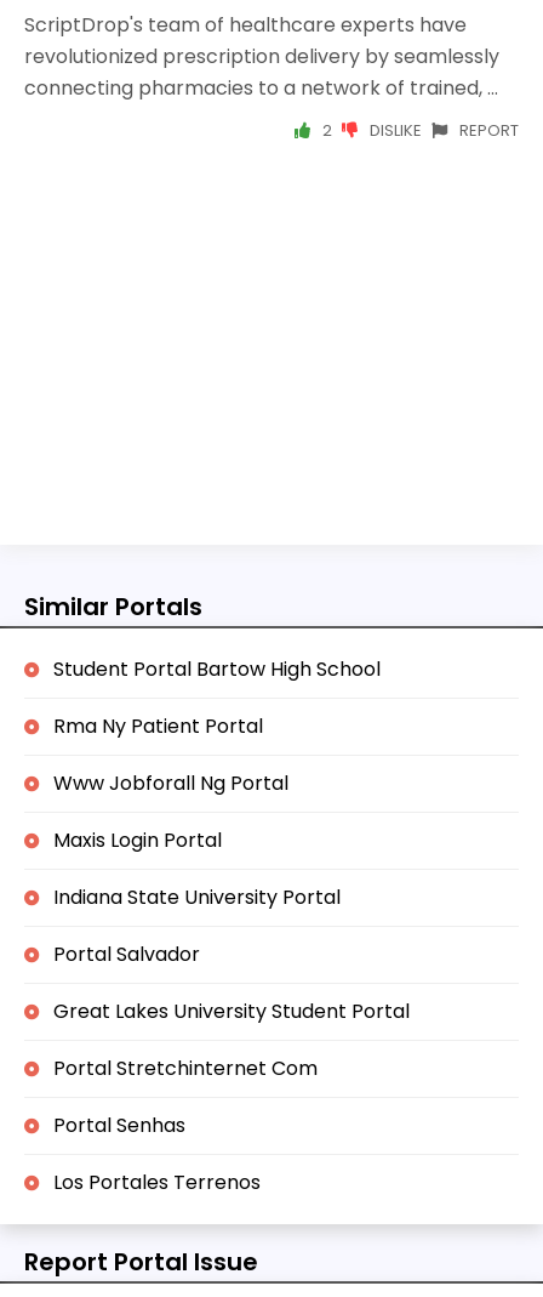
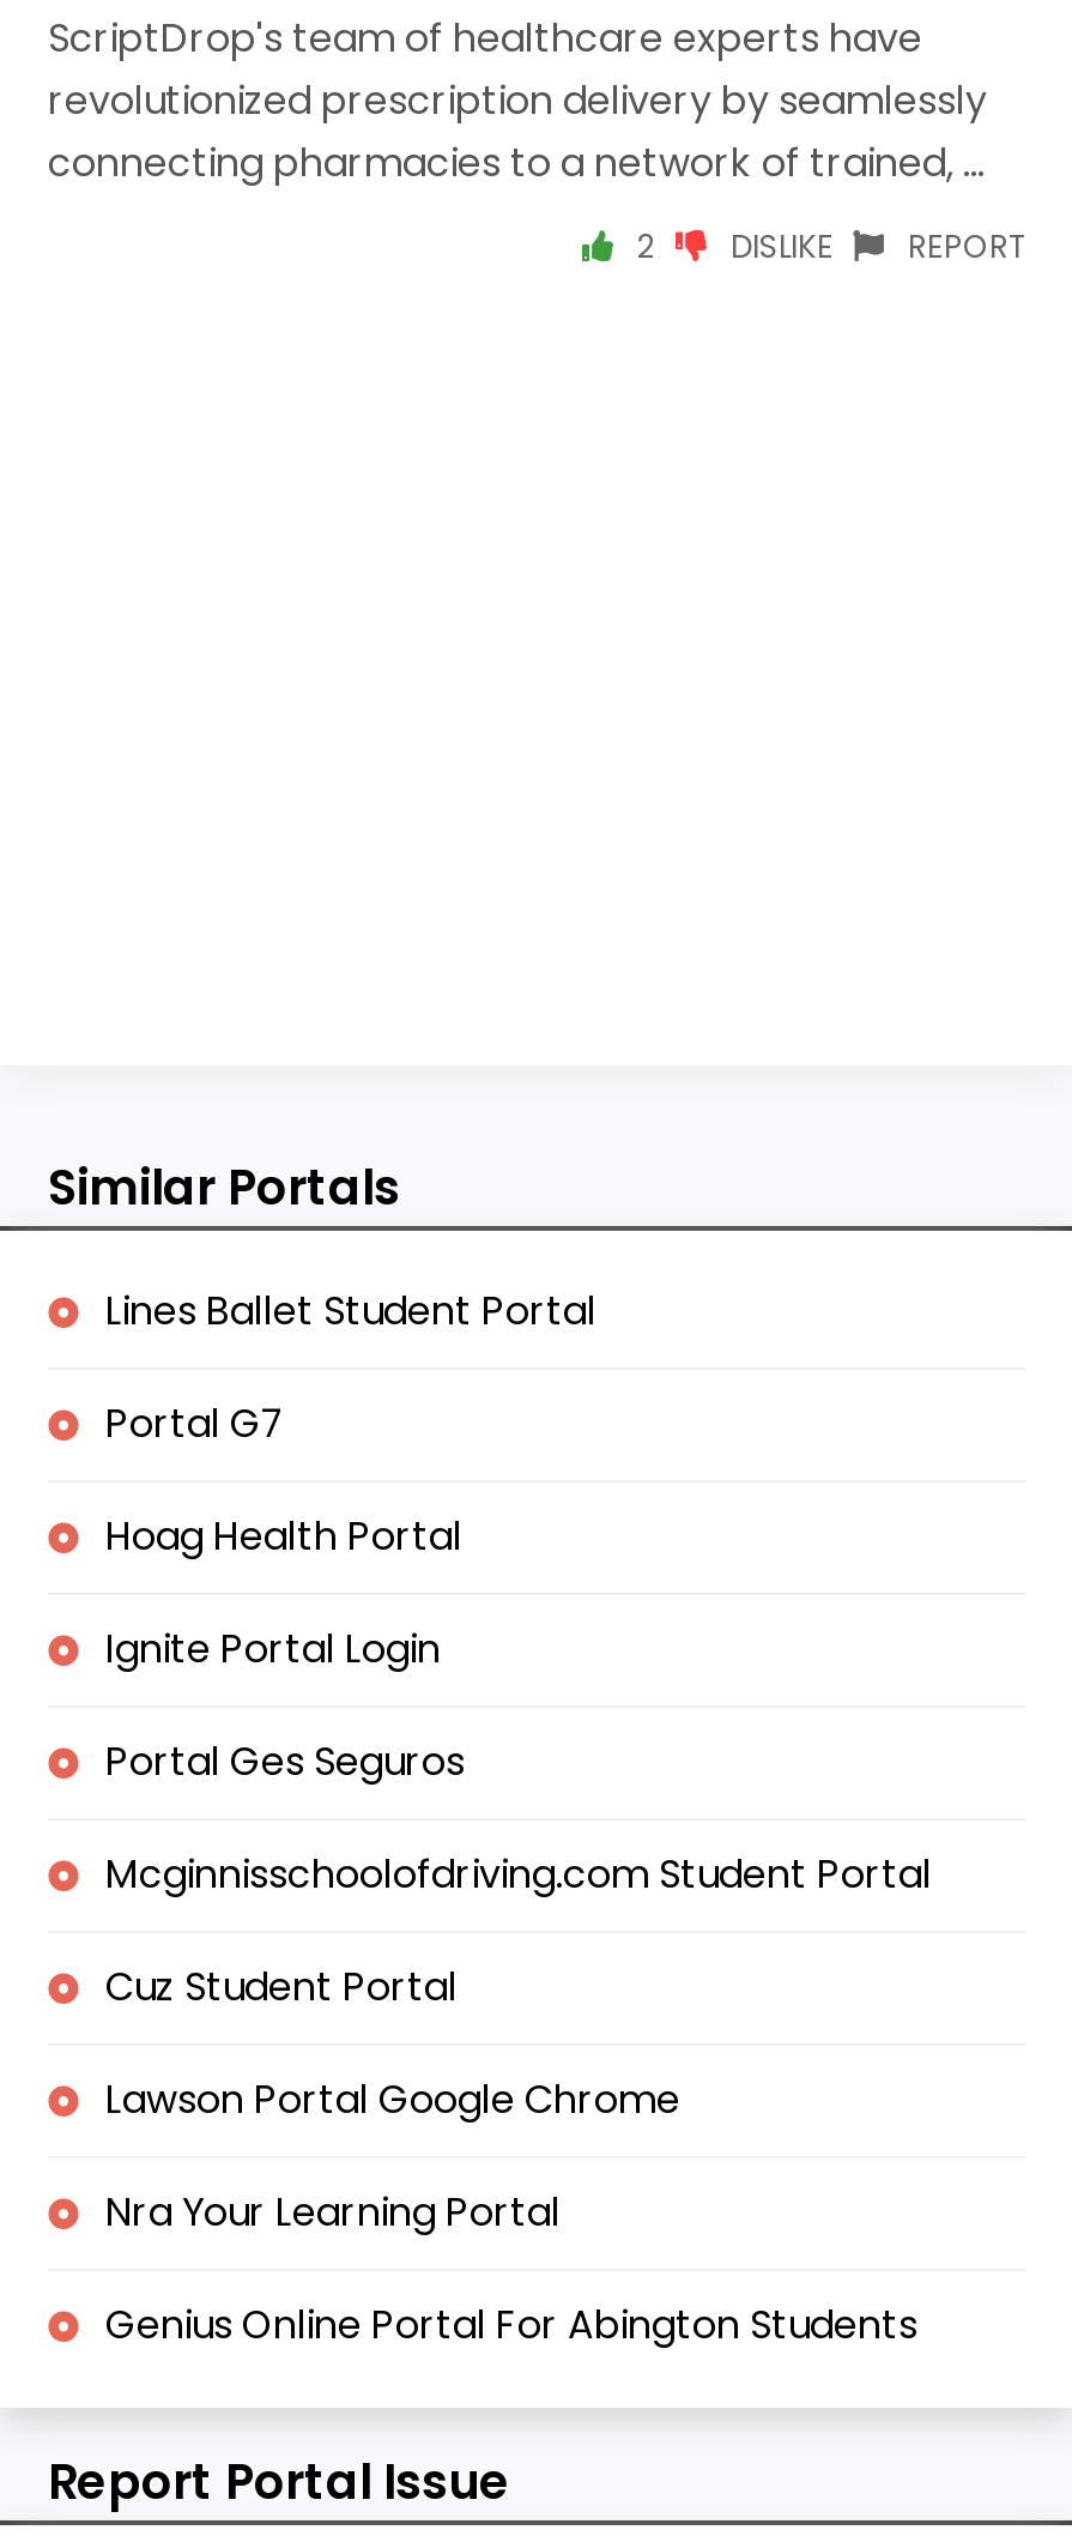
[53,656,381,683] Student Portal Bartow High School -> [105,1284,596,1339] Lines Ballet Student Portal
[53,713,263,740] Rma Ny Patient Portal -> [105,1397,285,1452] Portal G7
[53,770,288,797] Www Jobforall Ng Portal -> [105,1510,462,1565] Hoag Health Portal
[53,827,222,855] Maxis Login Portal -> [105,1622,441,1677] Ignite Portal Login
[53,884,341,912] Indiana State University Portal -> [105,1735,465,1790] Portal Ges Seguros
[53,941,200,969] Portal Salvador -> [105,1848,932,1903] Mcginnisschoolofdriving.com Student Portal
[53,998,410,1026] Great Lakes University Student Portal -> [105,1960,458,2015] Cuz Student Portal
[53,1055,318,1083] Portal Stretchinternet Com -> [105,2073,680,2128] Lawson Portal Google Chrome
[53,1112,185,1140] Portal Senhas -> [105,2186,561,2241] Nra Your Learning Portal
[53,1169,261,1197] Los Portales Terrenos -> [105,2298,917,2353] Genius Online Portal For Abington Students

